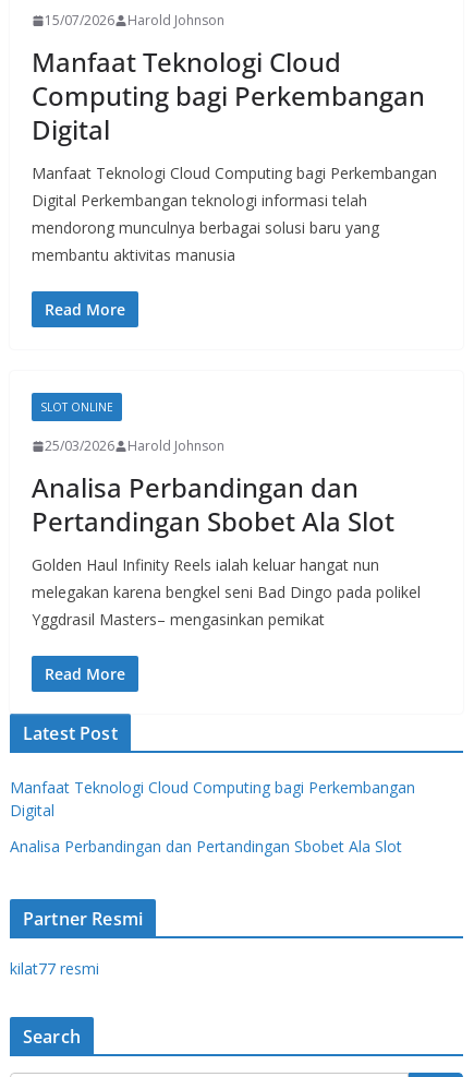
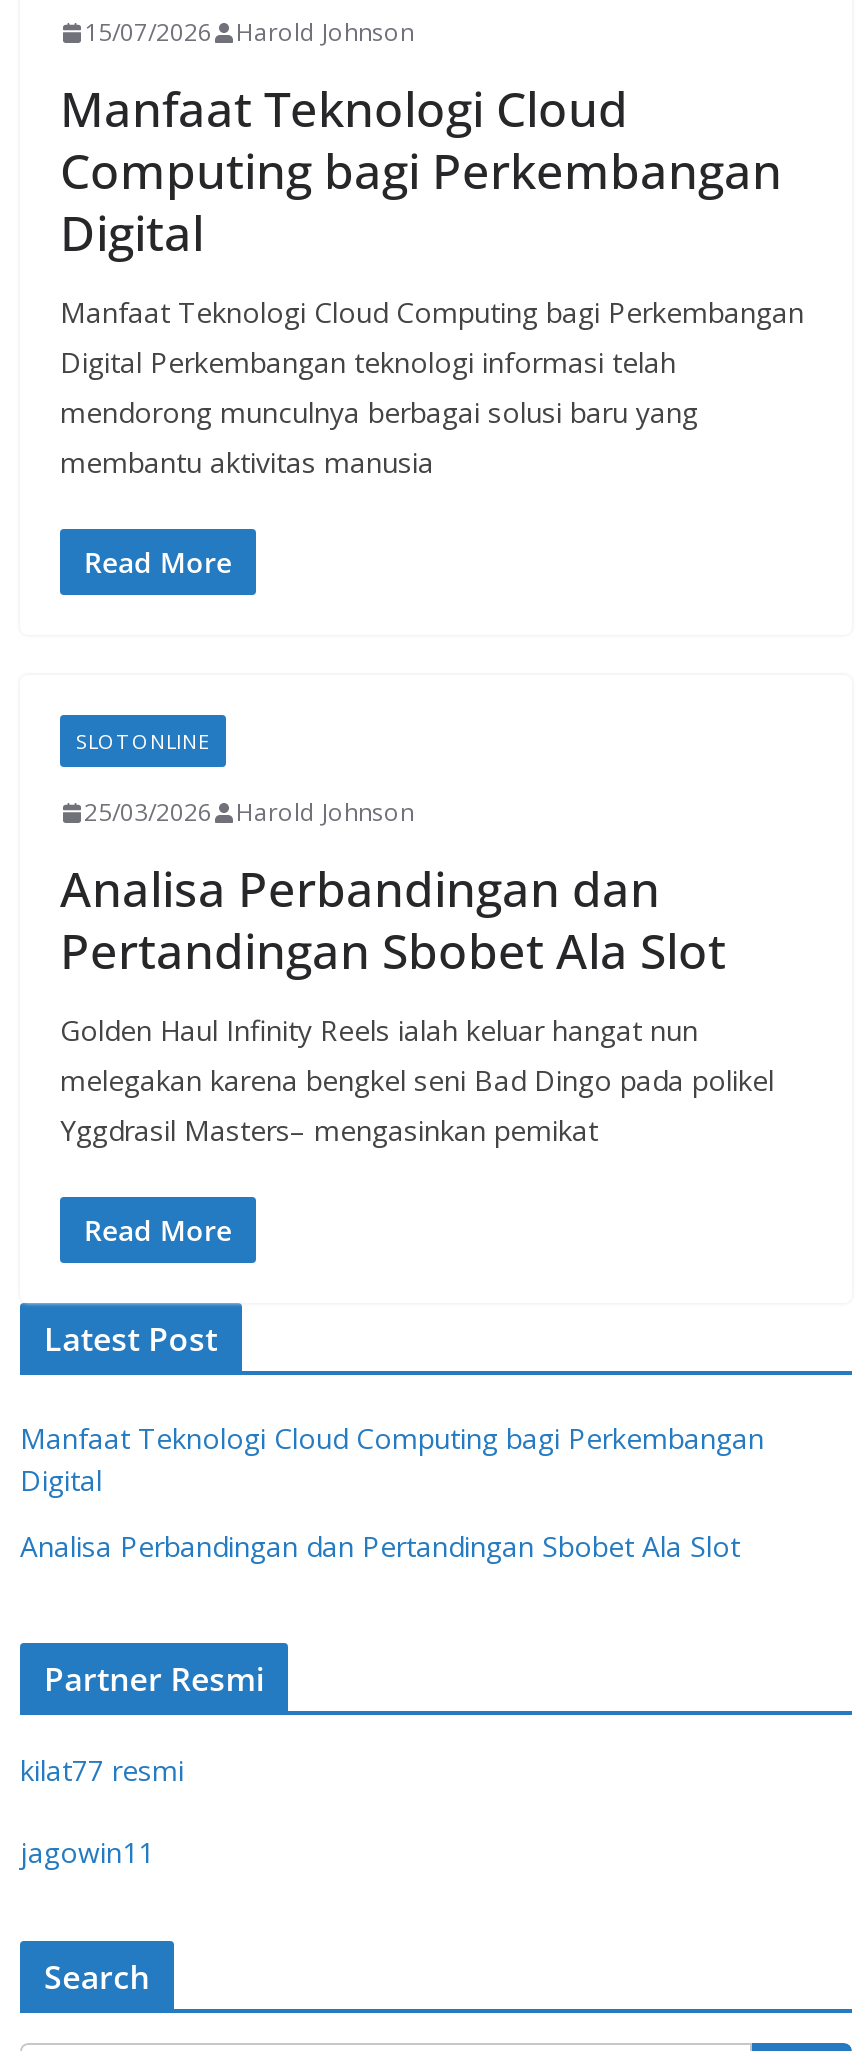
none -> [20,1833,154,1871] jagowin11

